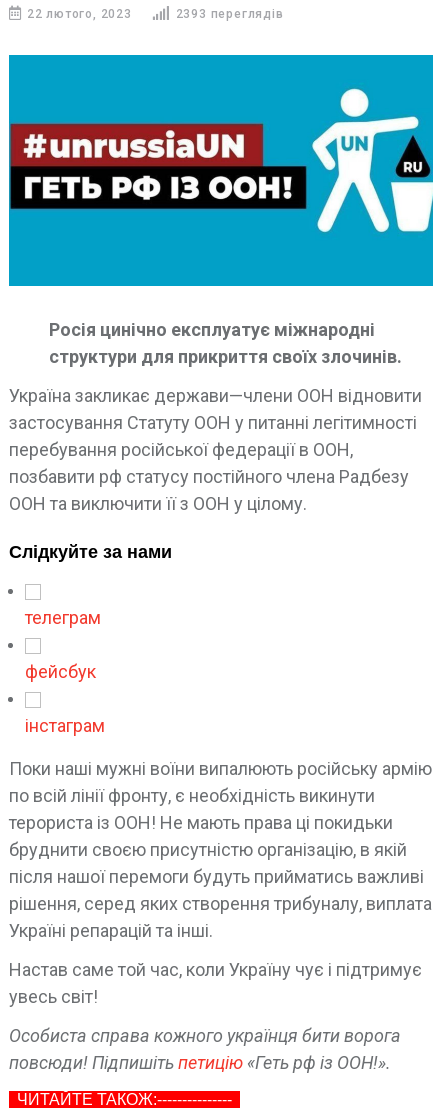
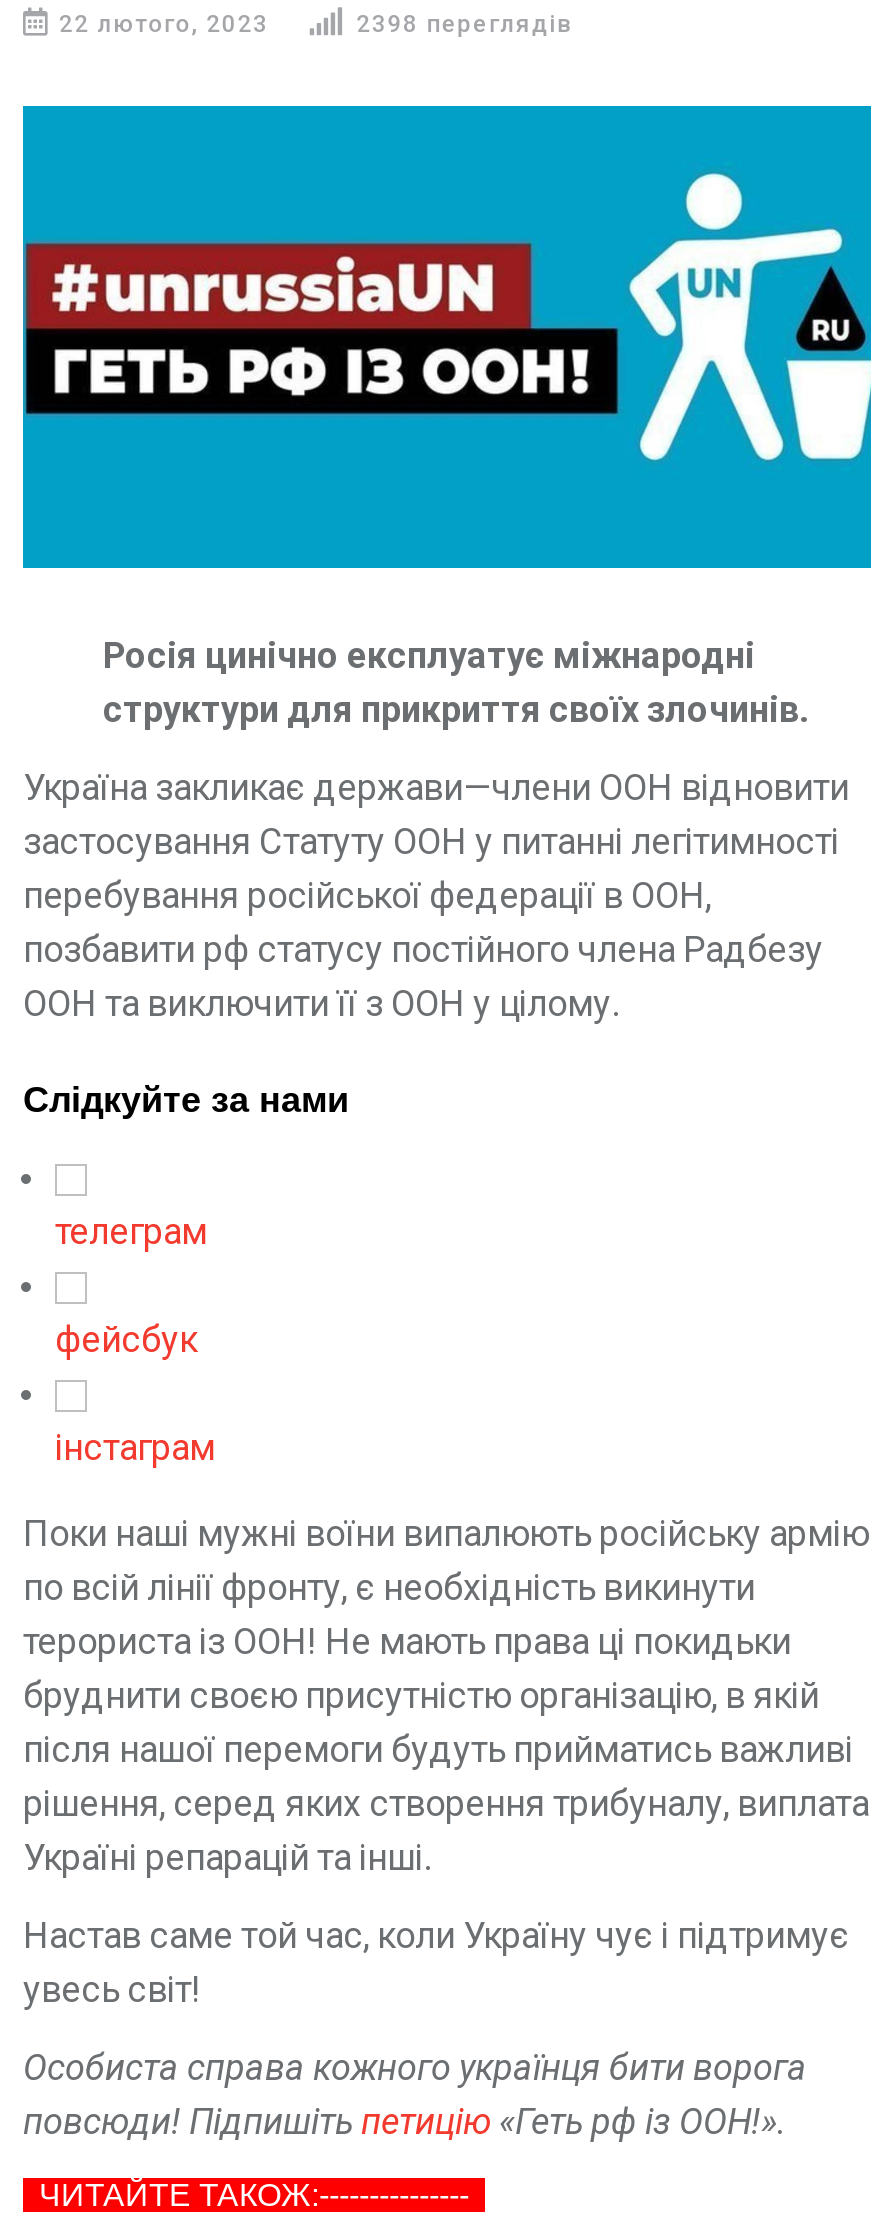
[176,7,284,21] 2393 переглядів -> [356,10,572,38] 2398 переглядів

